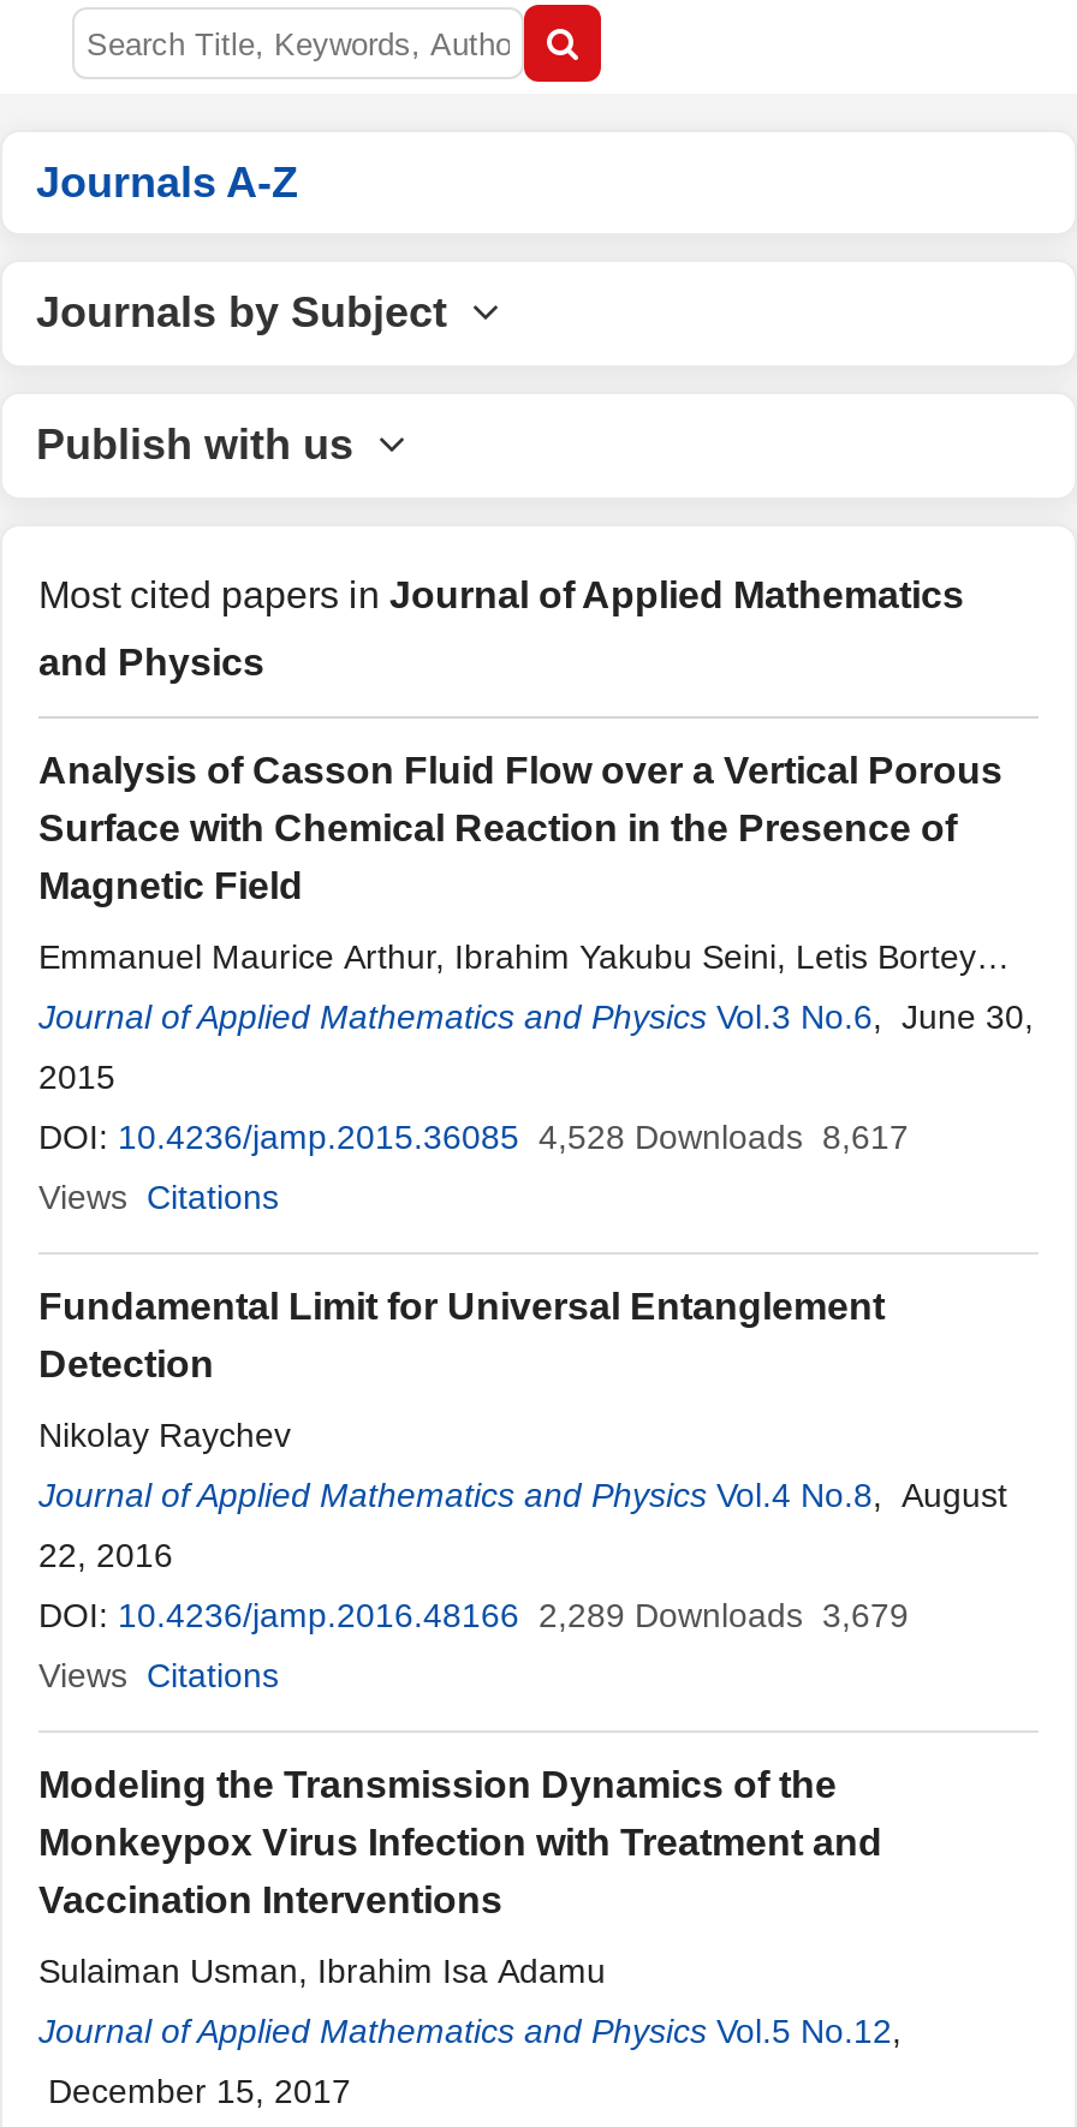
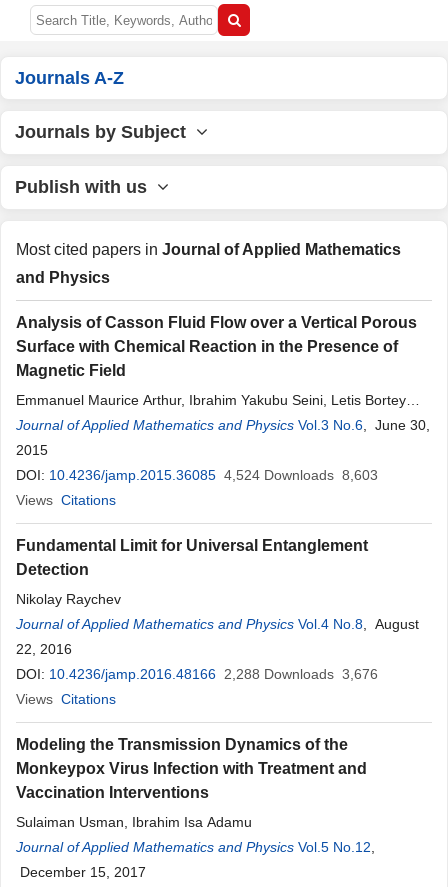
[38,1118,909,1156] DOI: 10.4236/jamp.2015.36085 4,528 Downloads 8,617 -> [16,467,378,483] DOI: 10.4236/jamp.2015.36085 4,524 Downloads 8,603
[38,1596,909,1634] DOI: 10.4236/jamp.2016.48166 2,289 Downloads 3,679 -> [16,666,378,682] DOI: 10.4236/jamp.2016.48166 2,288 Downloads 3,676

